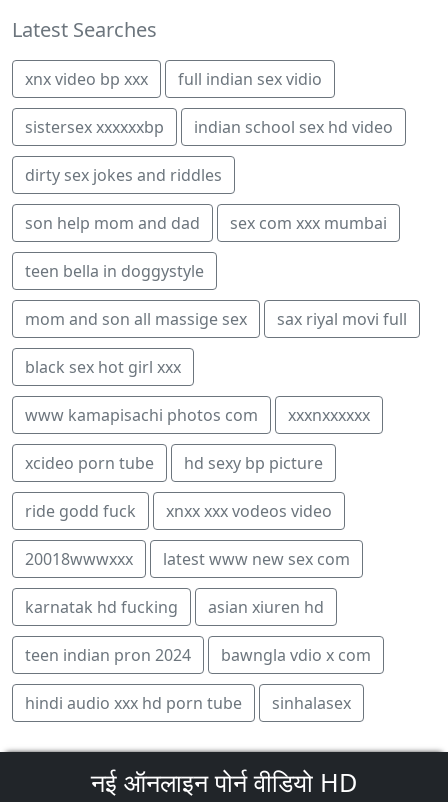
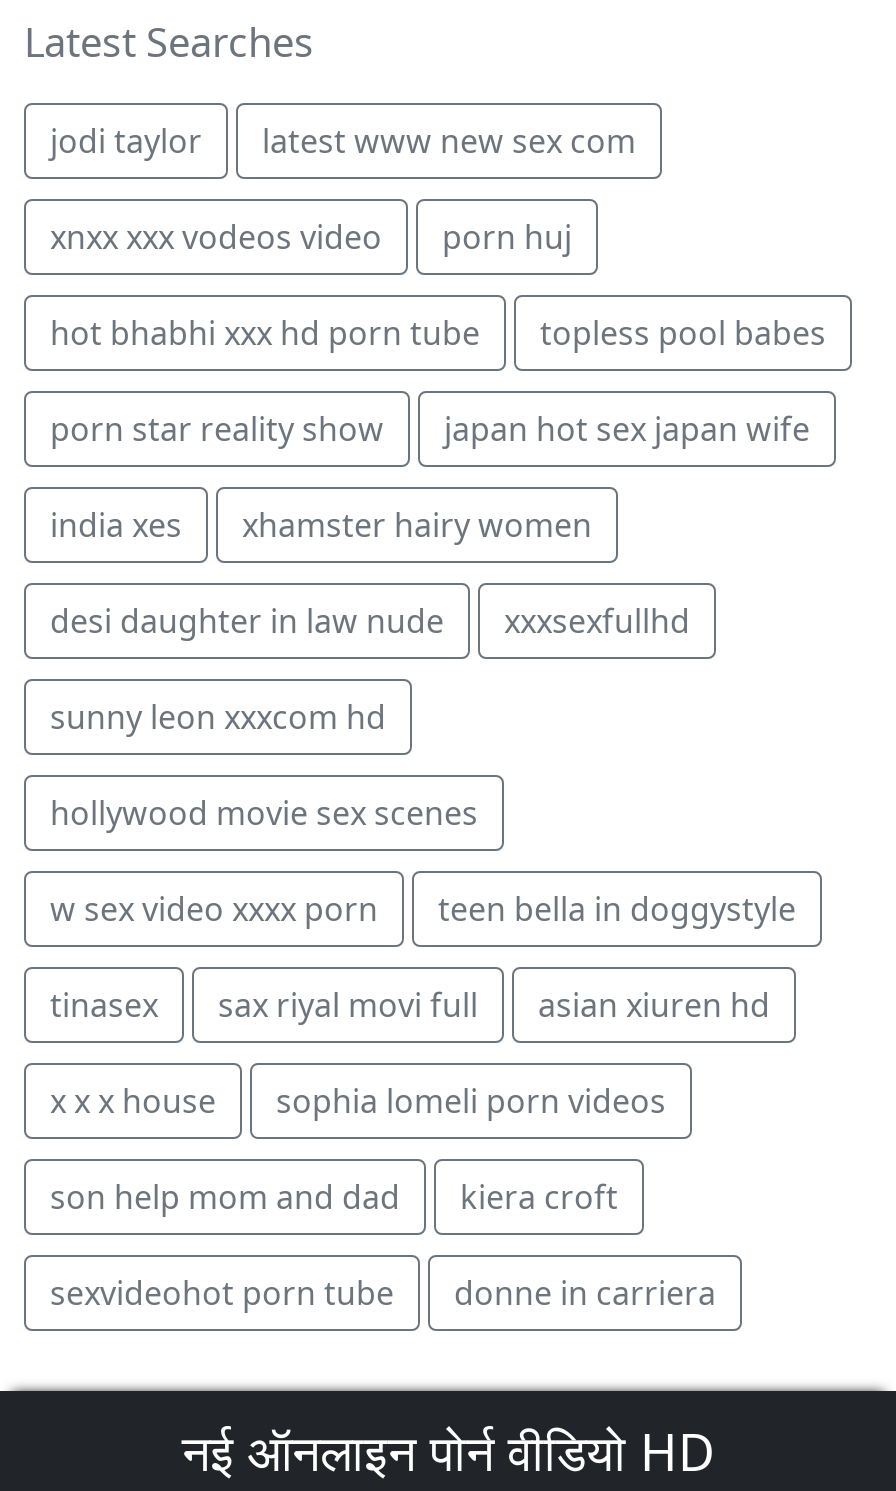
[25,67,393,185] xnx video bp xxx | full indian sex vidio | sistersex xxxxxxbp | indian school sex hd video | dirty sex jokes and riddles -> [50,118,826,1122] jodi taylor | porn huj | hot bhabhi xxx hd porn tube | topless pool babes | porn star reality show | japan hot sex japan wife | india xes | xhamster hairy women | desi daughter in law nude | xxxsexfullhd | sunny leon xxxcom hd | hollywood movie sex scenes | w sex video xxxx porn | tinasex | x x x house | sophia lomeli porn videos
[25,211,387,713] sex com xxx mumbai | mom and son all massige sex | black sex hot girl xxx | www kamapisachi photos com | xxxnxxxxxx | xcideo porn tube | hd sexy bp picture | ride godd fuck | 20018wwwxxx | karnatak hd fucking | teen indian pron 2024 | bawngla vdio x com | hindi audio xxx hd porn tube | sinhalasex -> [50,1174,716,1314] kiera croft | sexvideohot porn tube | donne in carriera
moved [25,211,200,233] -> [50,1174,400,1218]: son help mom and dad
moved [25,259,204,281] -> [438,886,796,930]: teen bella in doggystyle
moved [277,307,407,329] -> [218,982,478,1026]: sax riyal movi full
moved [166,499,332,521] -> [50,214,382,258]: xnxx xxx vodeos video
moved [163,547,350,569] -> [262,118,636,162]: latest www new sex com
moved [208,595,324,617] -> [538,982,770,1026]: asian xiuren hd

